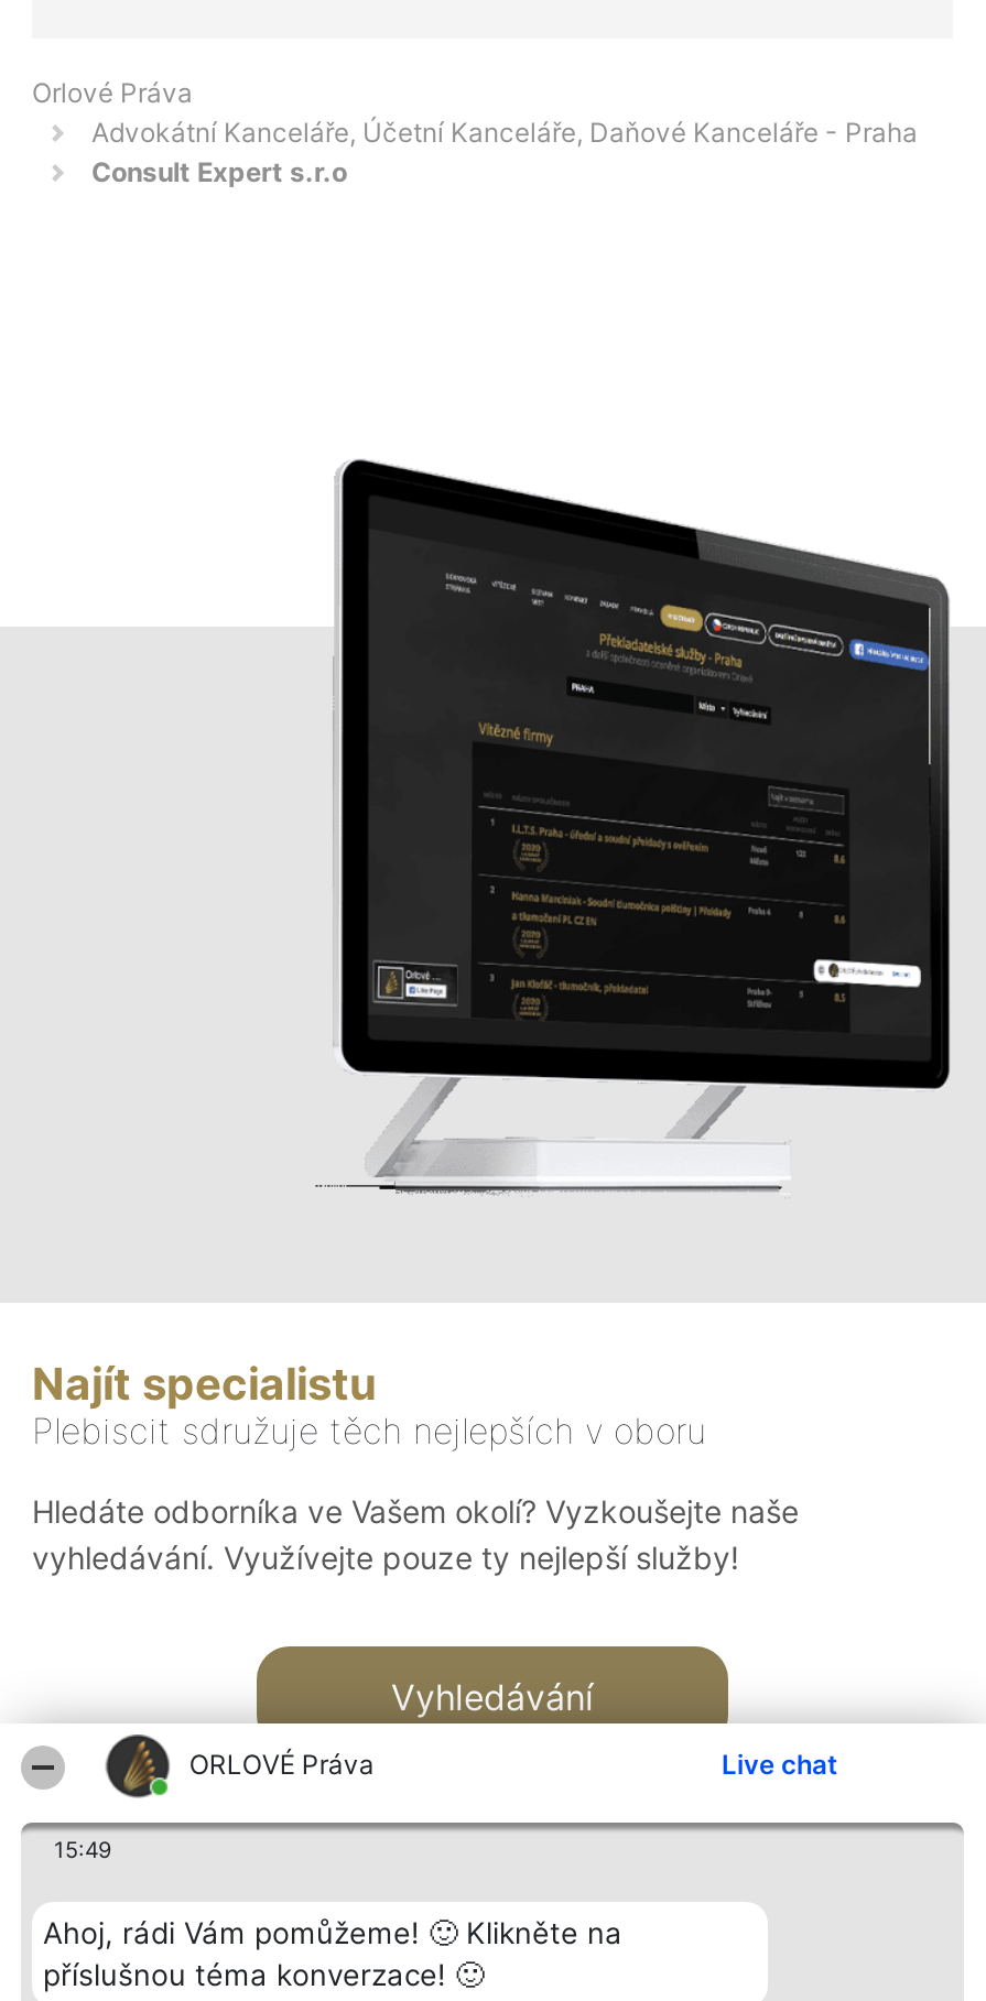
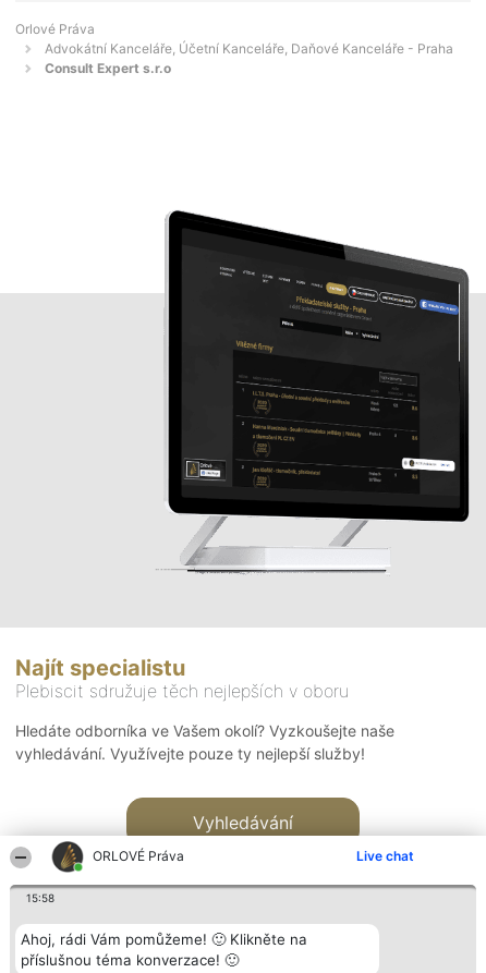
[54,1836,111,1862] 15:49 -> [26,891,54,904] 15:58

